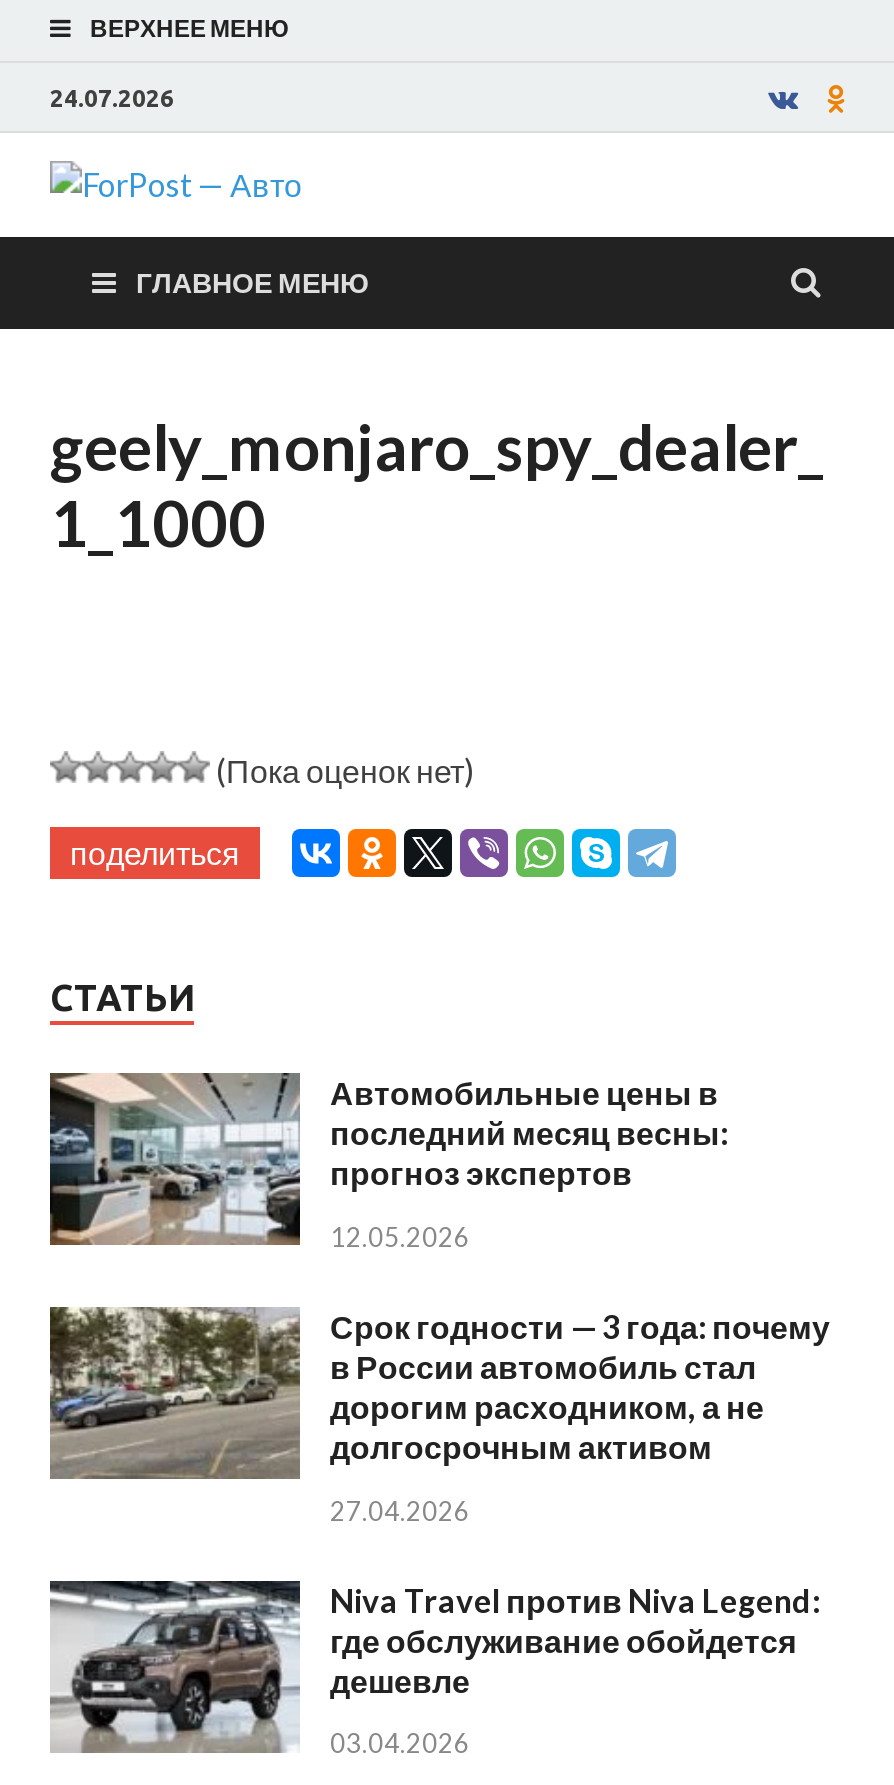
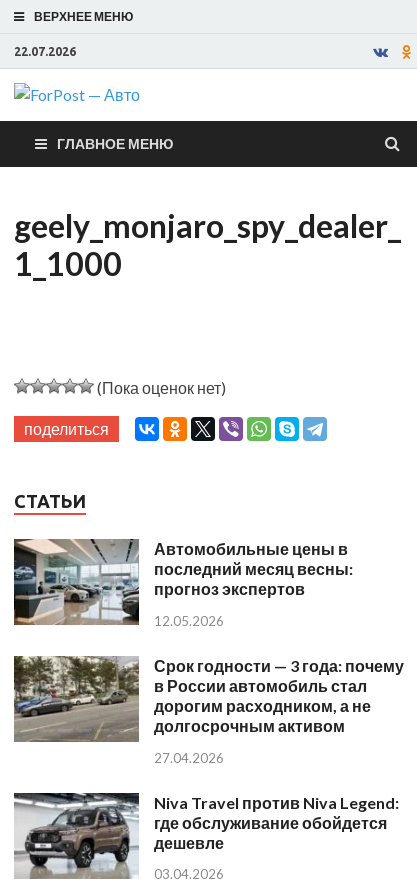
[50,84,174,110] 24.07.2026 -> [14,44,76,57] 22.07.2026

